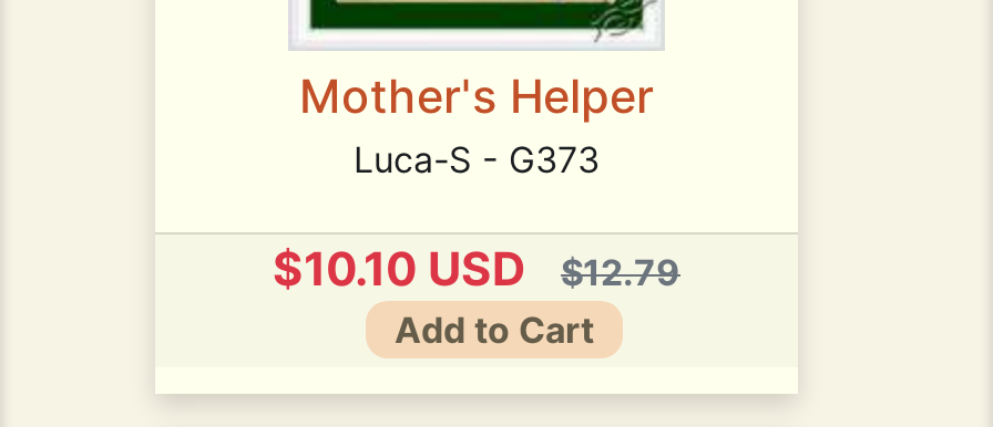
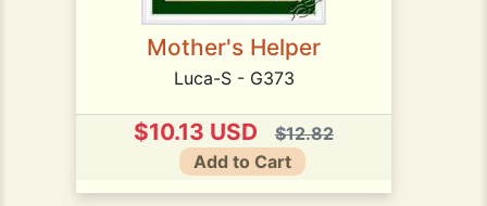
[273,242,525,297] $10.10 USD -> [134,118,258,146] $10.13 USD
[561,250,680,295] $12.79 -> [275,123,334,144] $12.82

